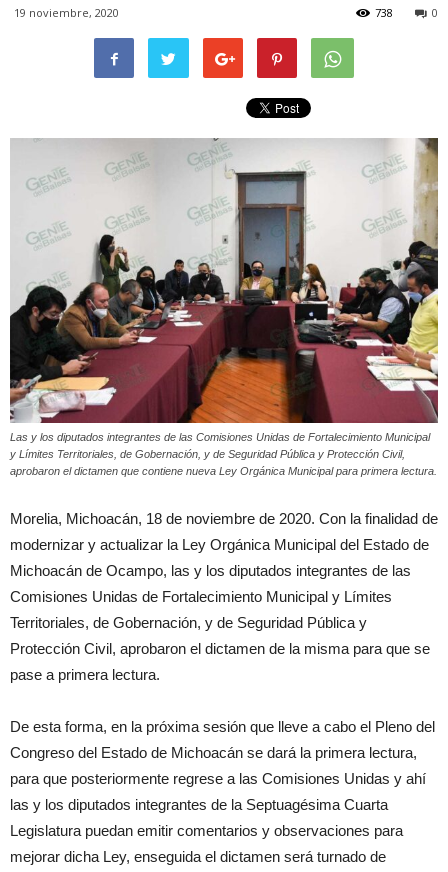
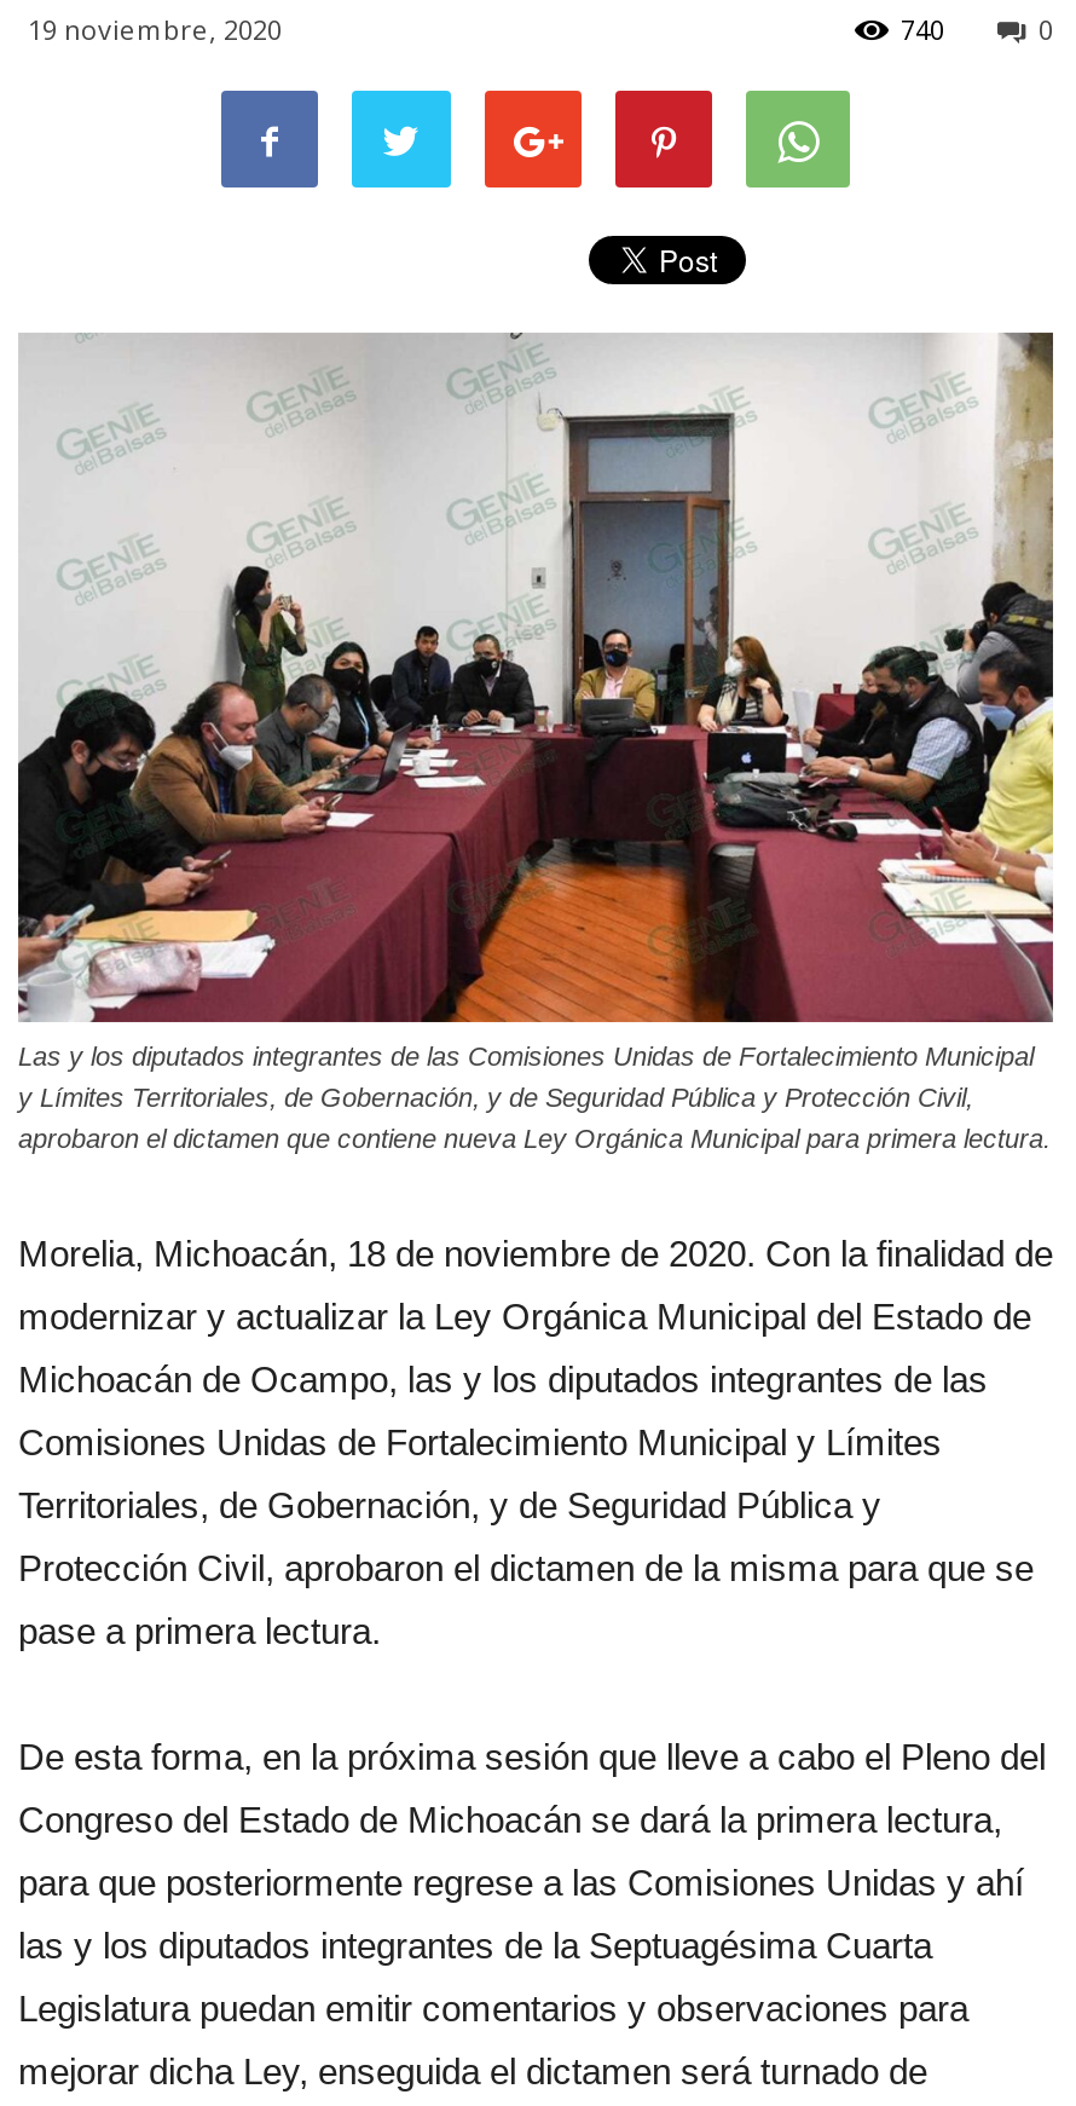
[375,5,393,20] 738 -> [901,11,944,47] 740

